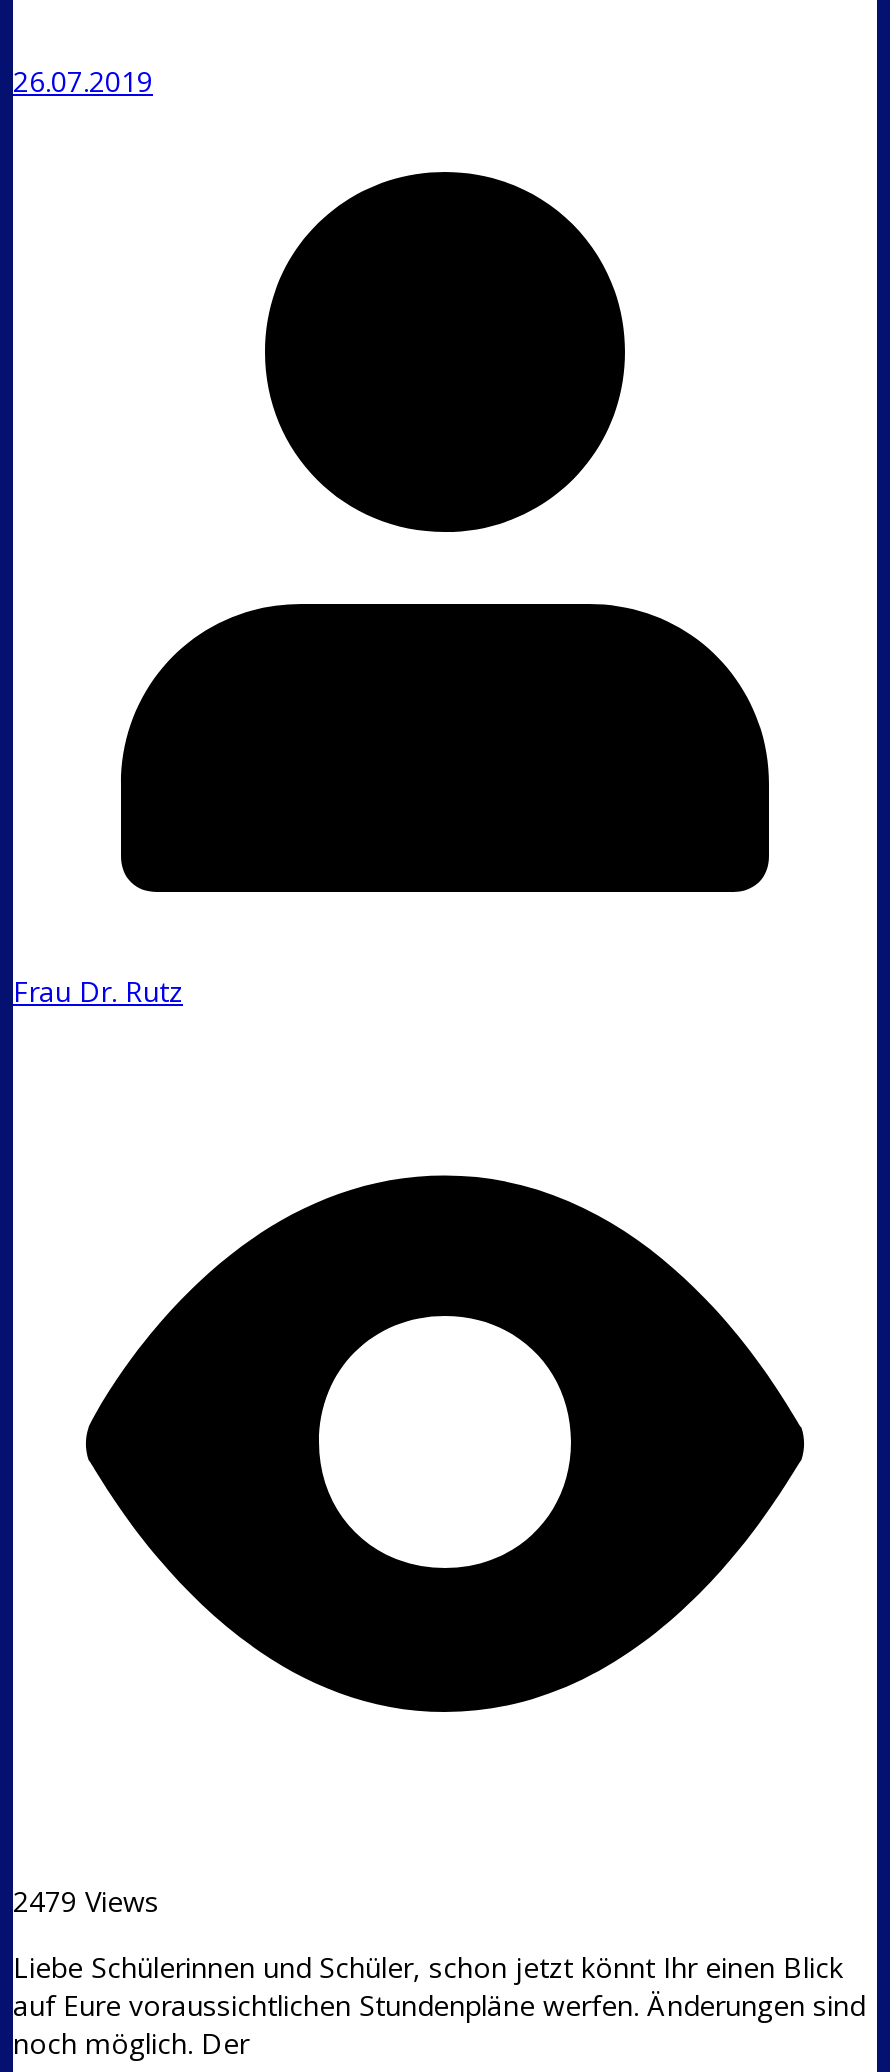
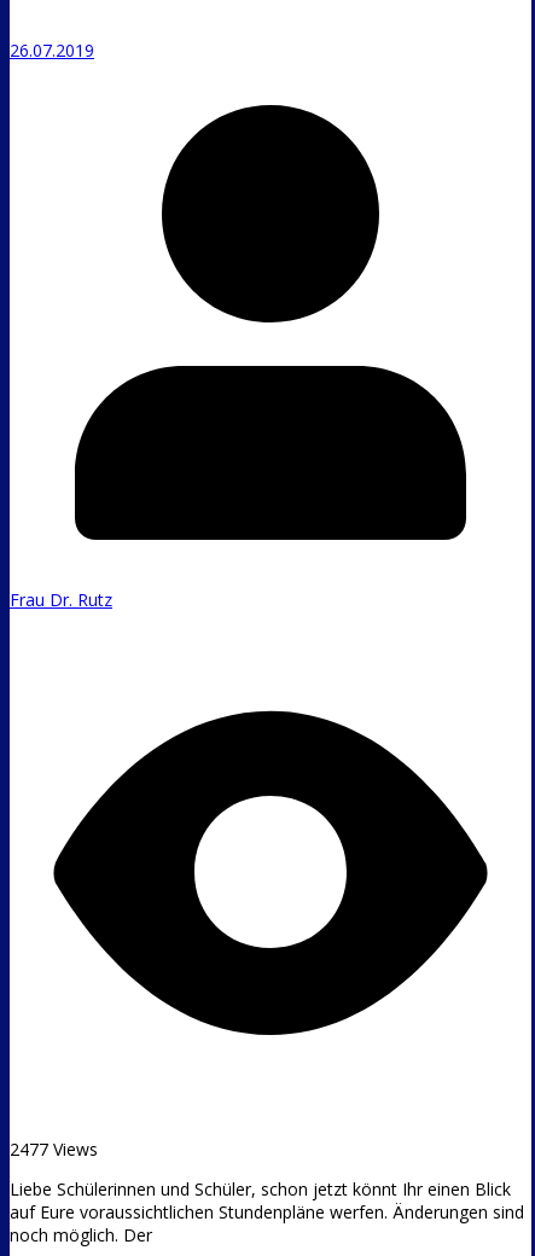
[13,1882,159,1920] 2479 Views -> [10,1138,98,1161] 2477 Views

